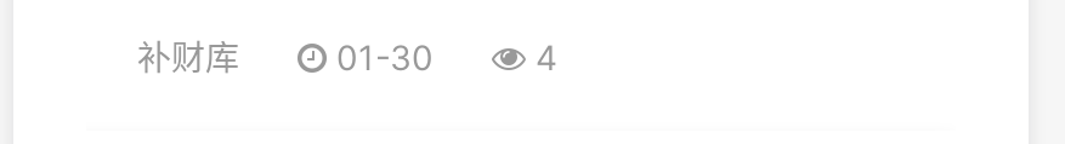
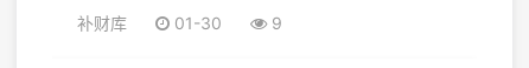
[327,37,557,78] 01-30 4 -> [170,13,282,32] 01-30 9

